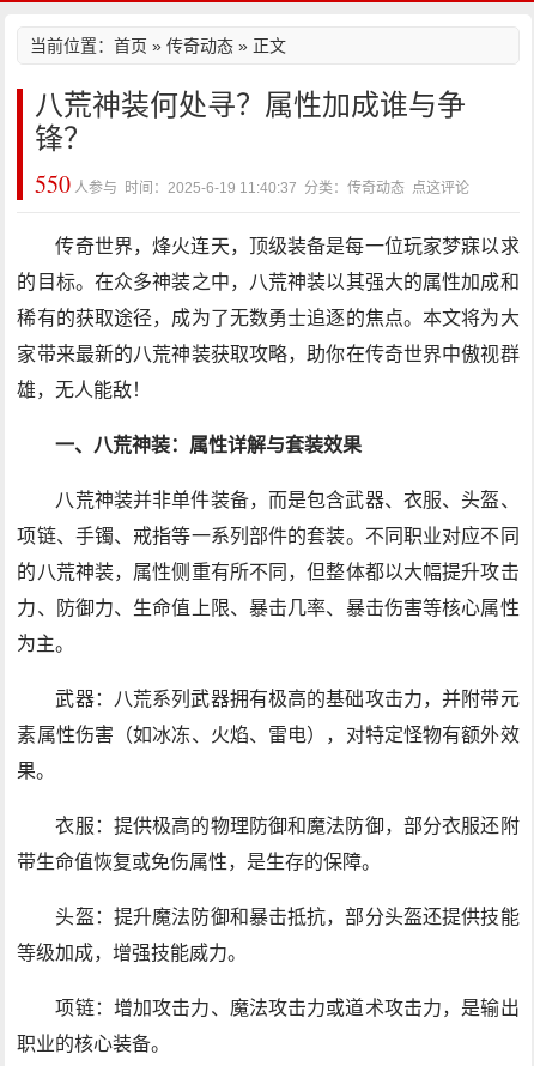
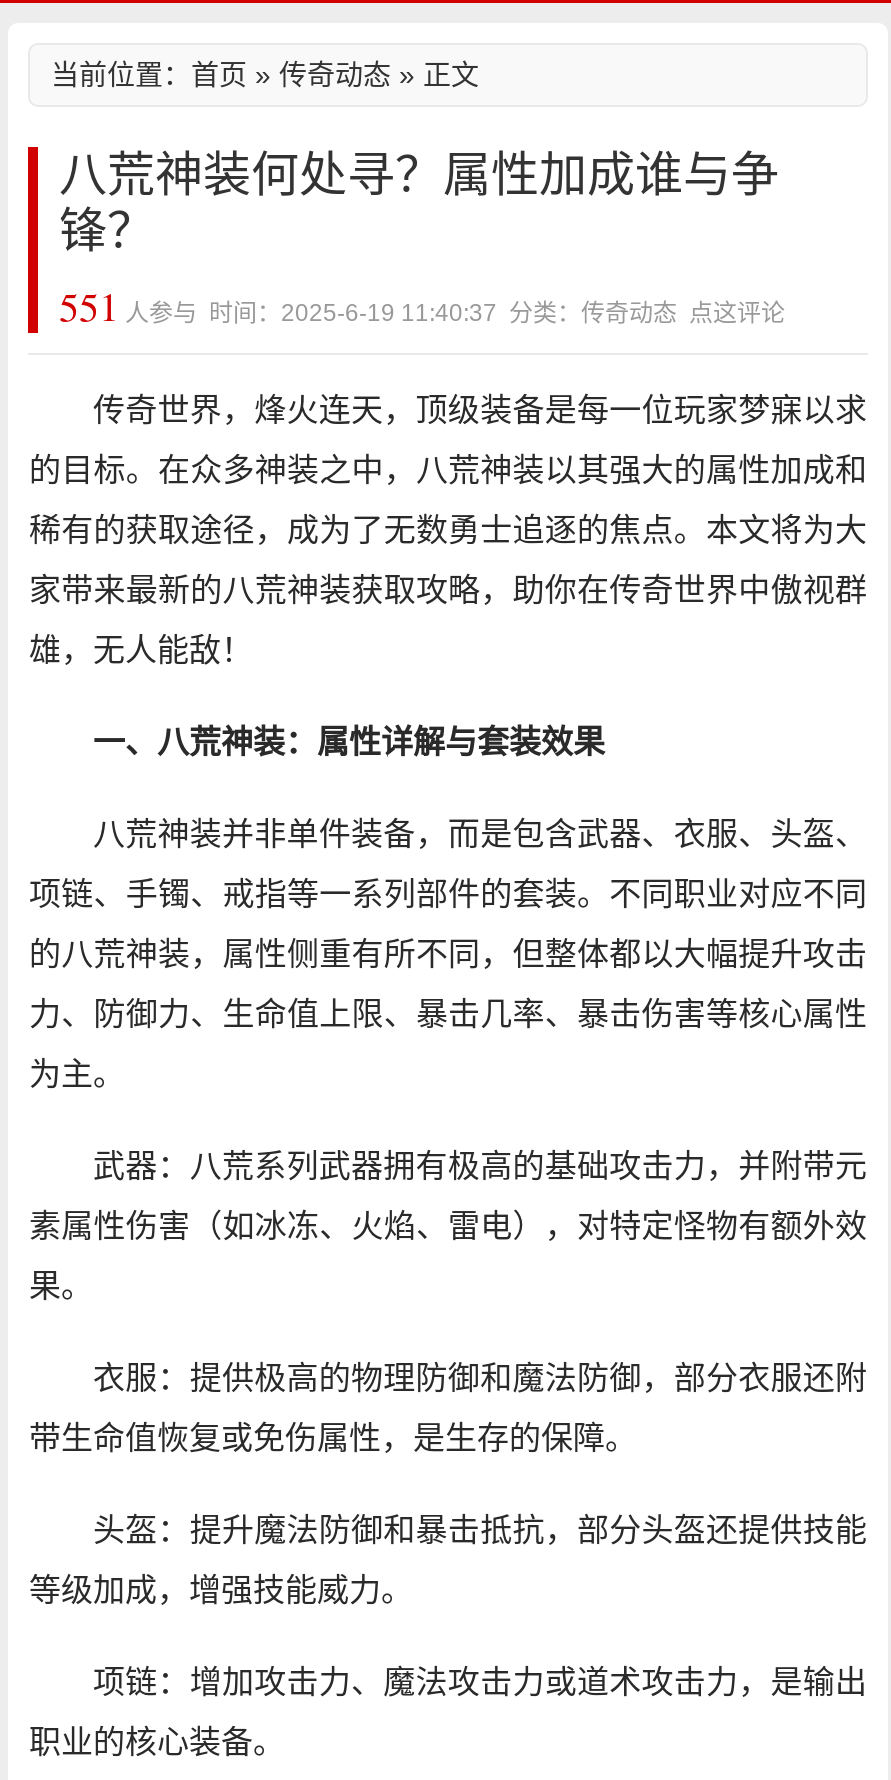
[35,168,470,200] 550人参与 时间：2025-6-19 11:40:37 分类：传奇动态点这评论 -> [59,279,785,333] 551人参与 时间：2025-6-19 11:40:37 分类：传奇动态点这评论

